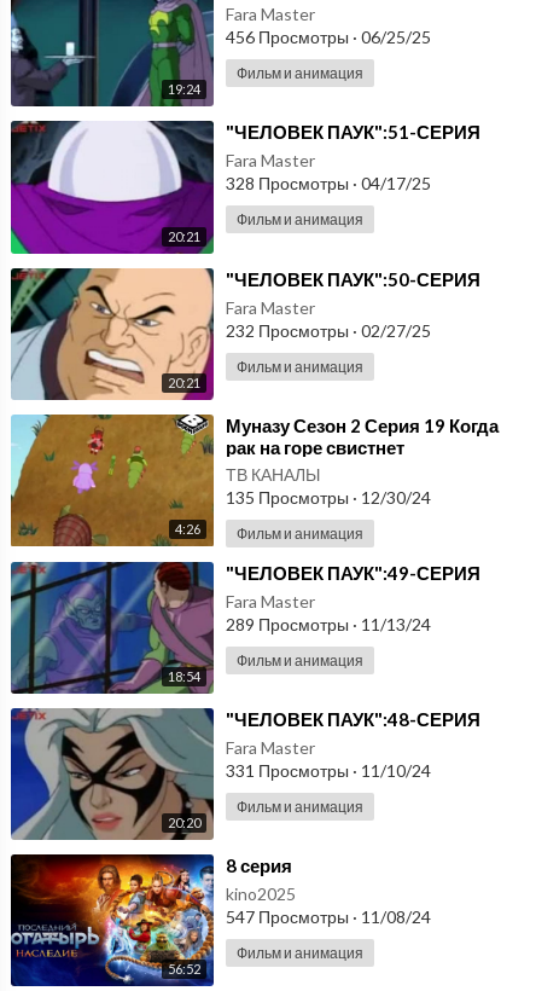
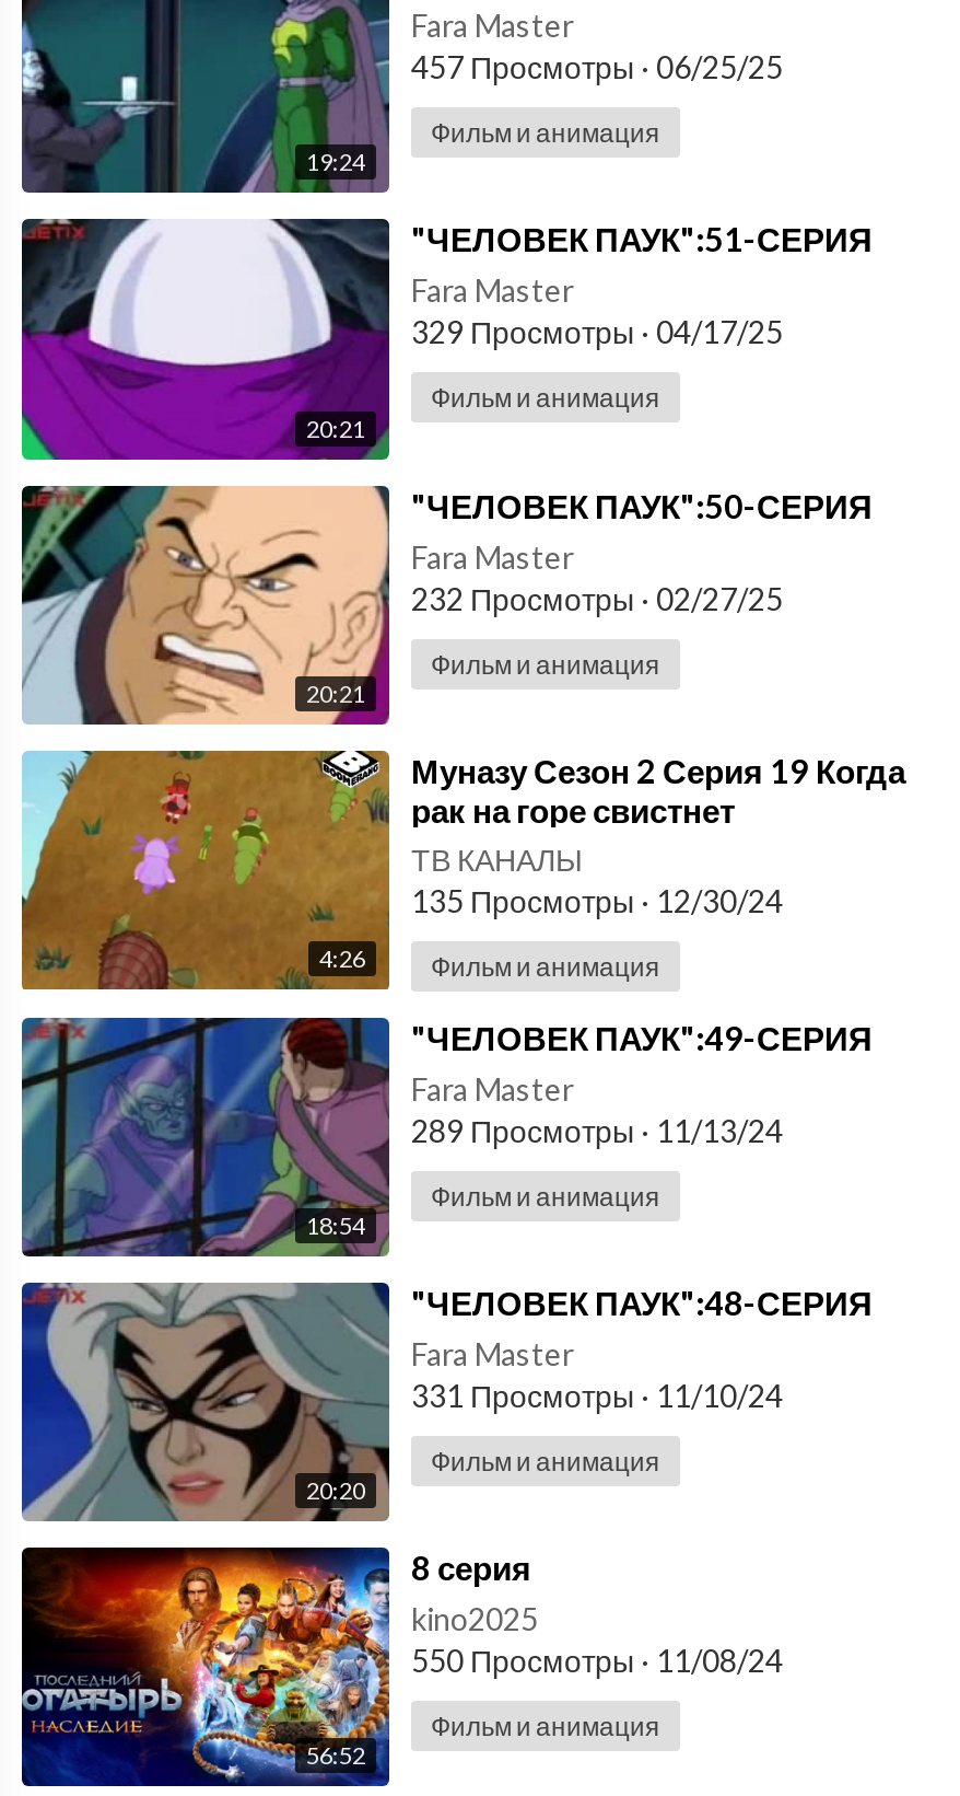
[226,27,431,47] 456 Просмотры · 06/25/25 -> [411,49,783,86] 457 Просмотры · 06/25/25
[226,173,431,194] 328 Просмотры · 04/17/25 -> [411,314,783,351] 329 Просмотры · 04/17/25
[226,907,431,927] 547 Просмотры · 11/08/24 -> [411,1642,783,1679] 550 Просмотры · 11/08/24

